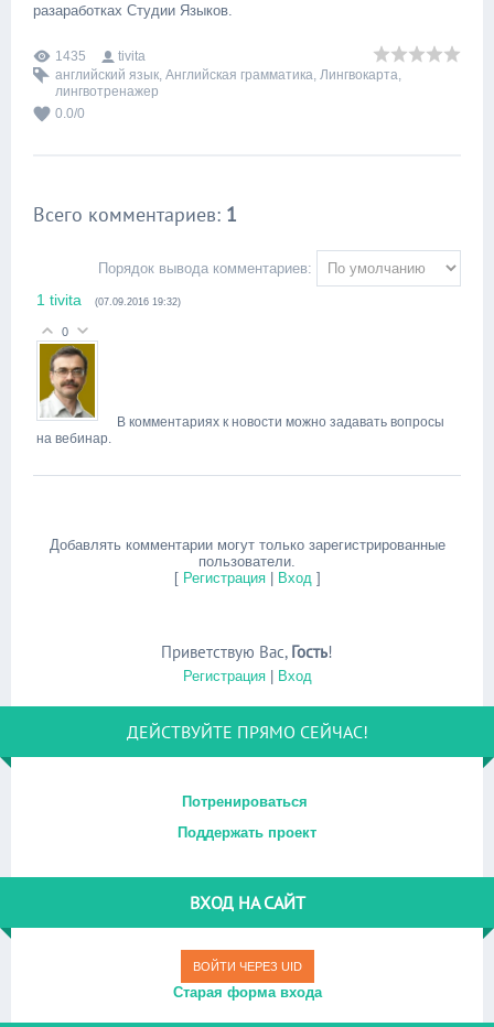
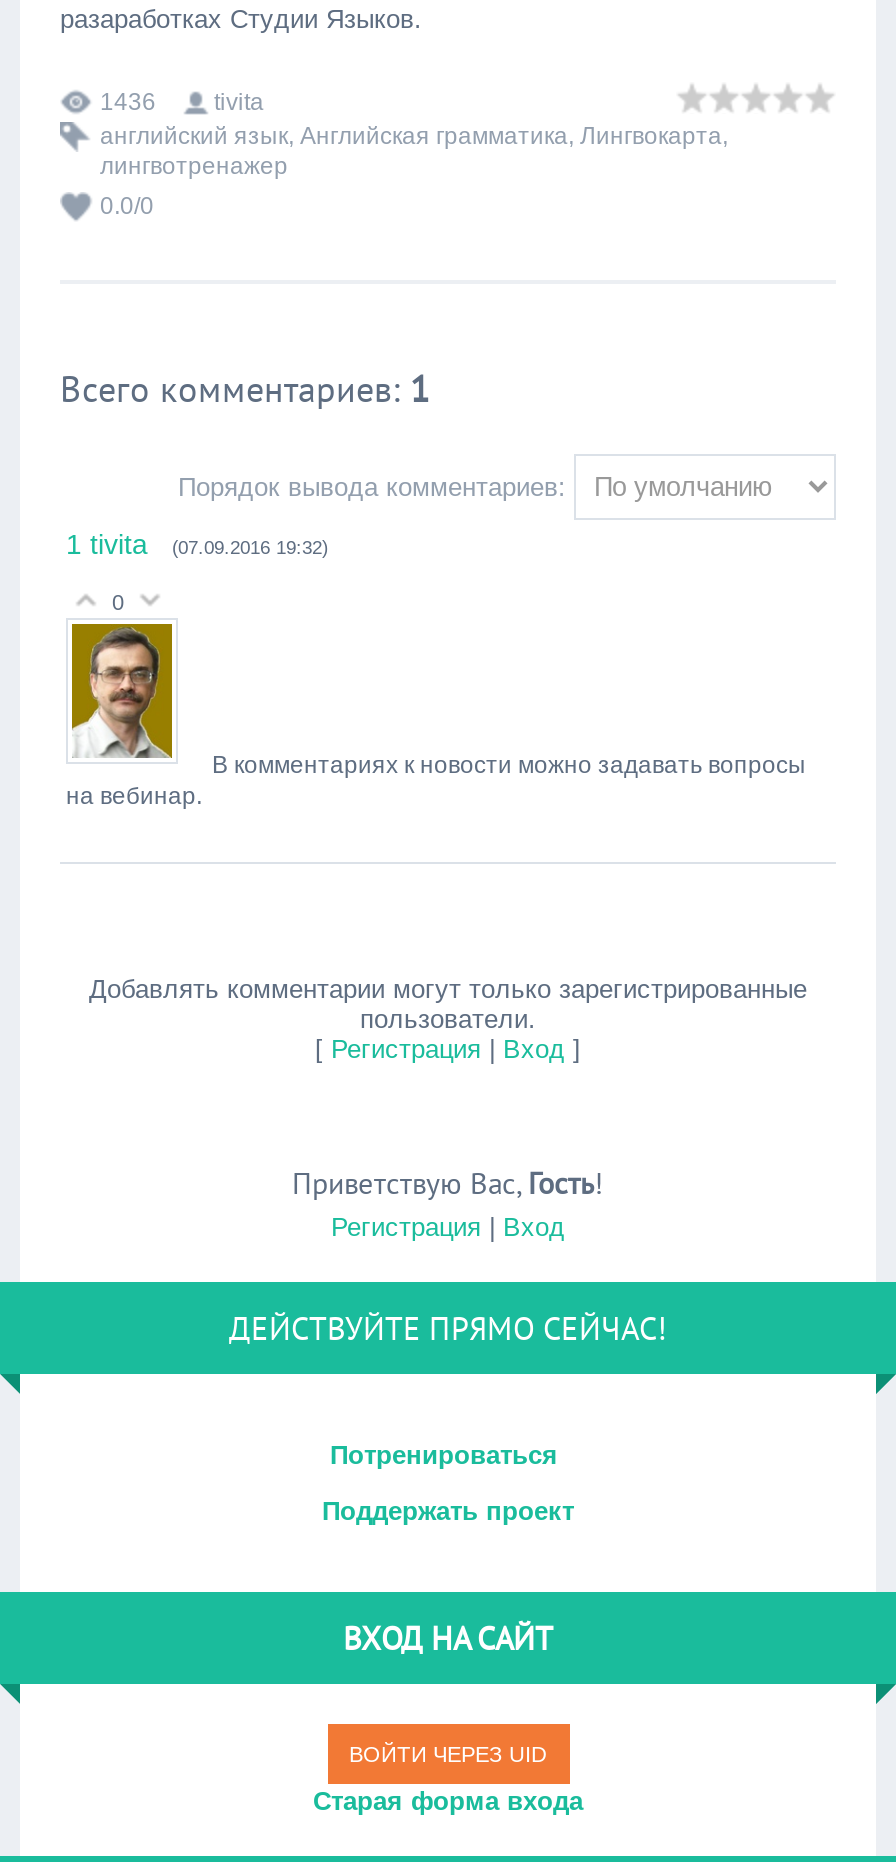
[55,48,86,64] 1435 -> [100,88,156,116] 1436

